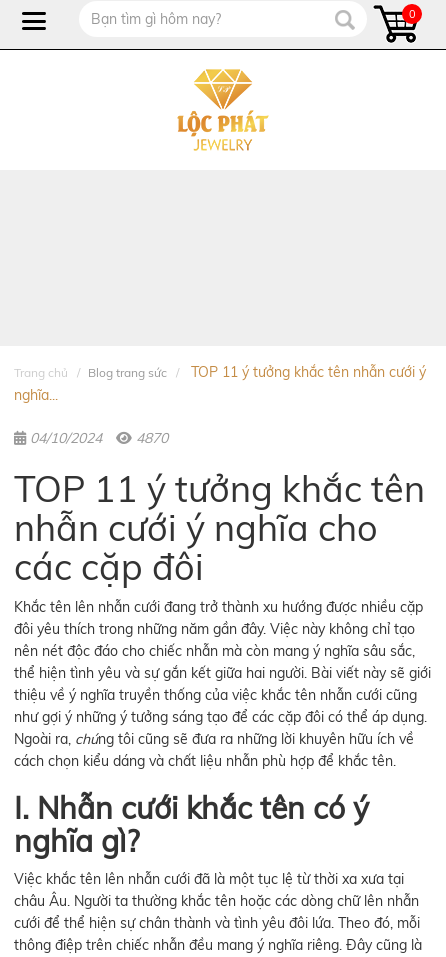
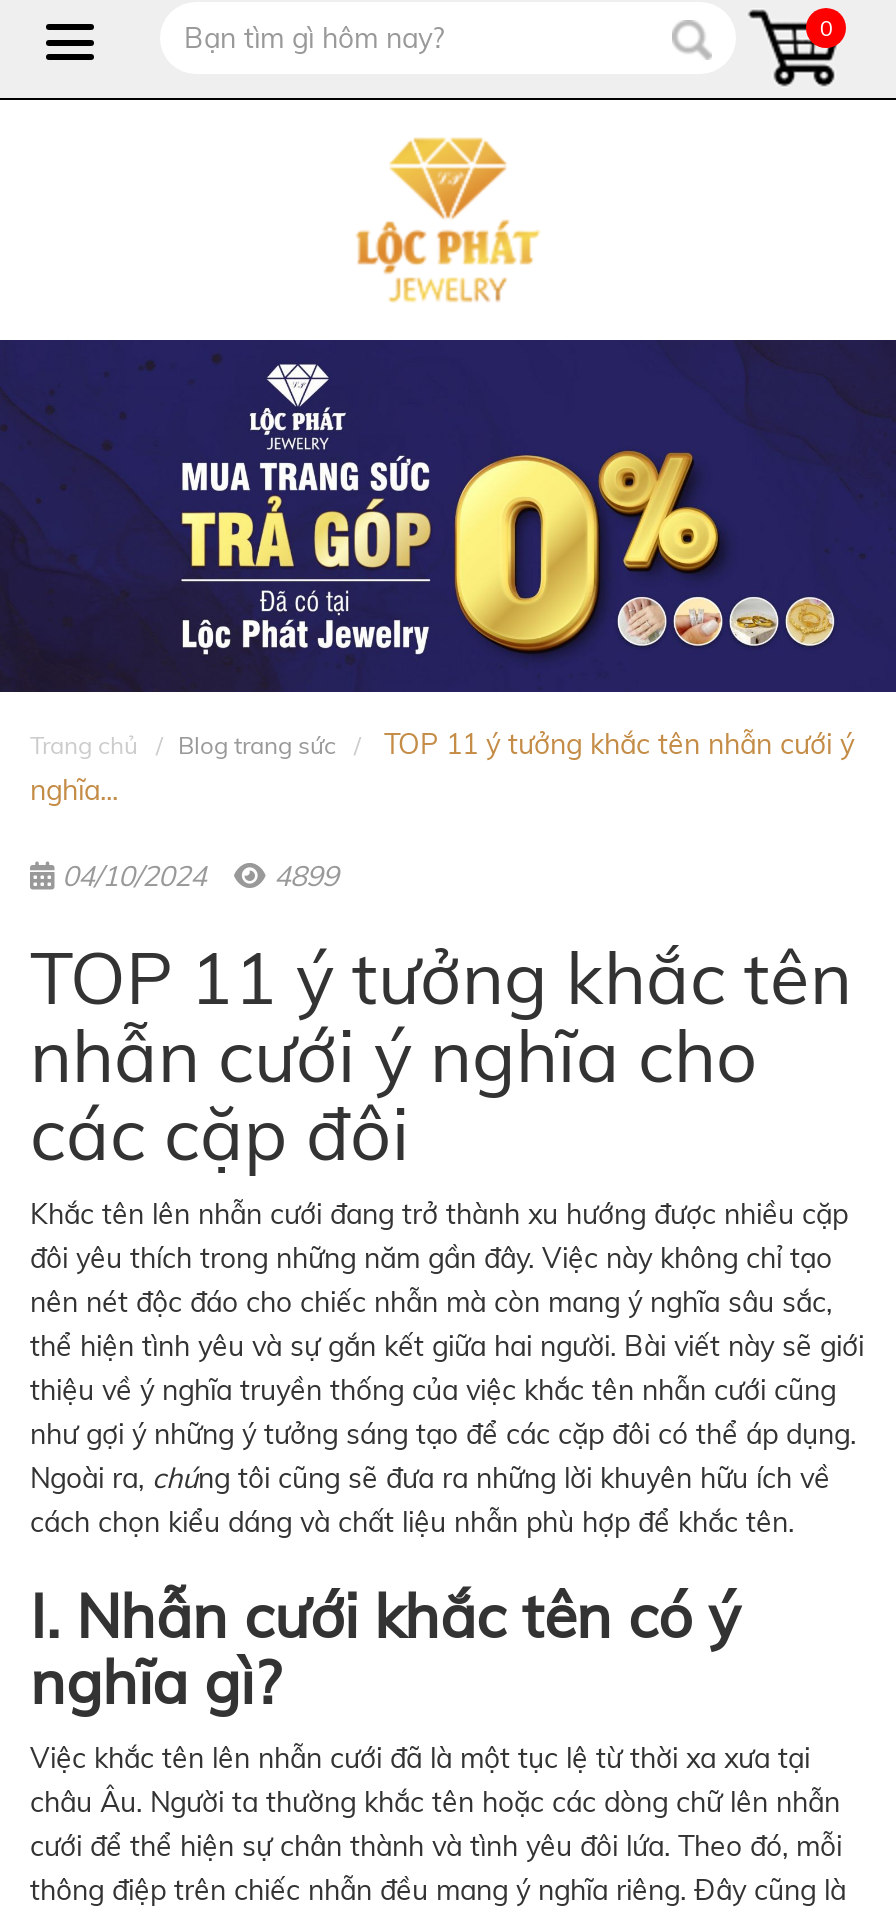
none -> [6,338,890,694] [image]
[26,429,168,447] 04/10/2024 4870 -> [54,858,338,894] 04/10/2024 4899

